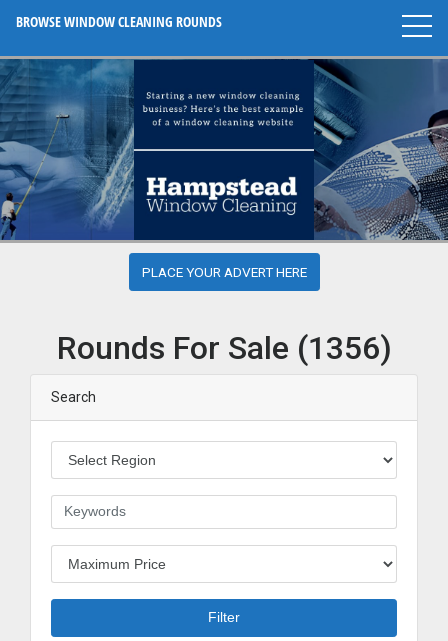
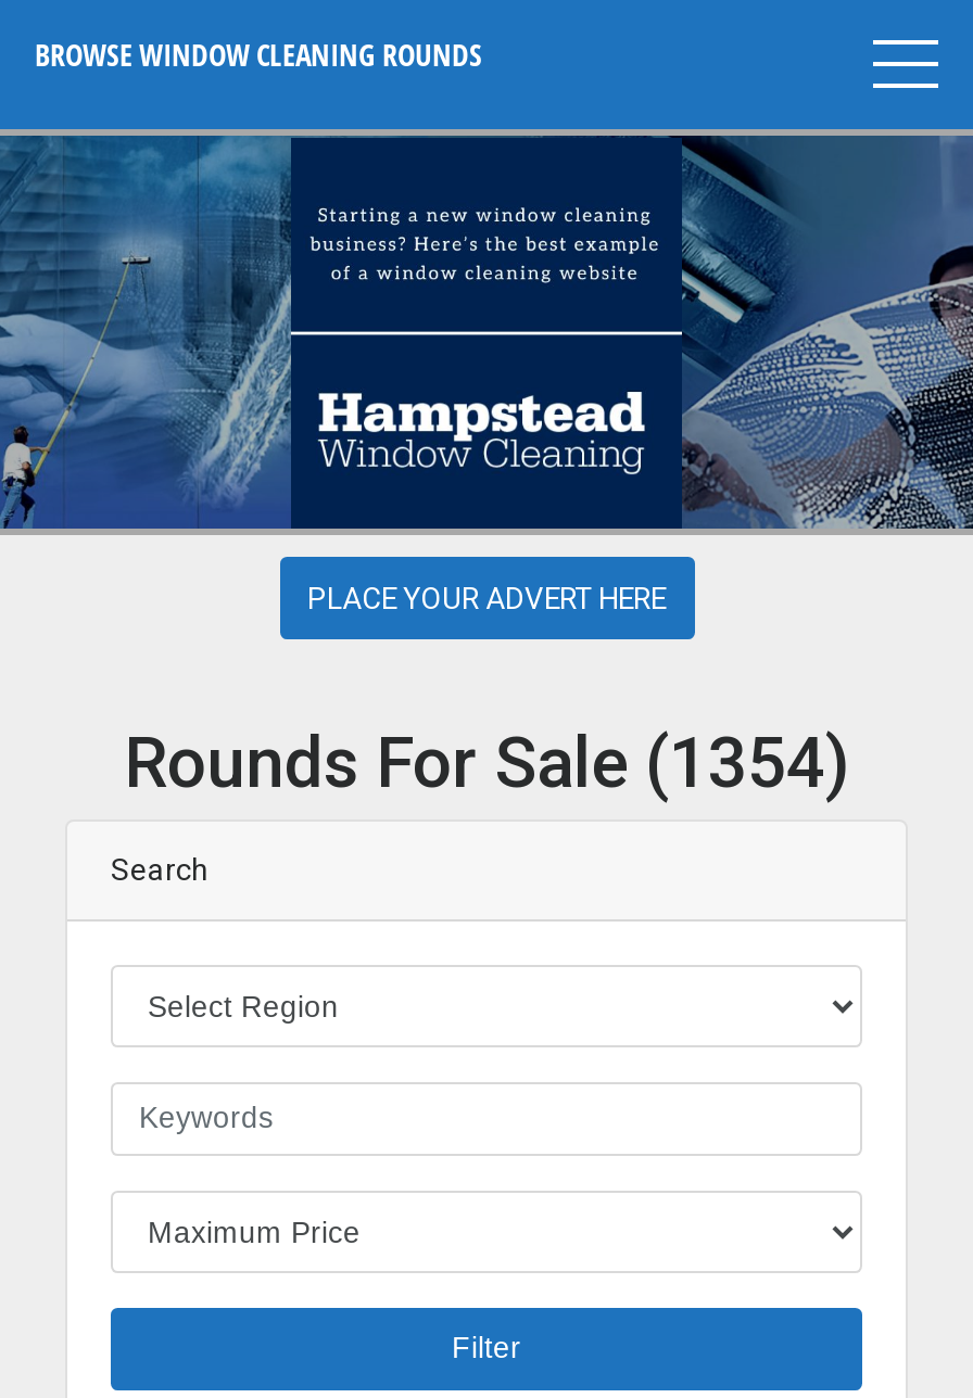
[57,329,392,367] Rounds For Sale (1356) -> [124,722,851,804] Rounds For Sale (1354)

